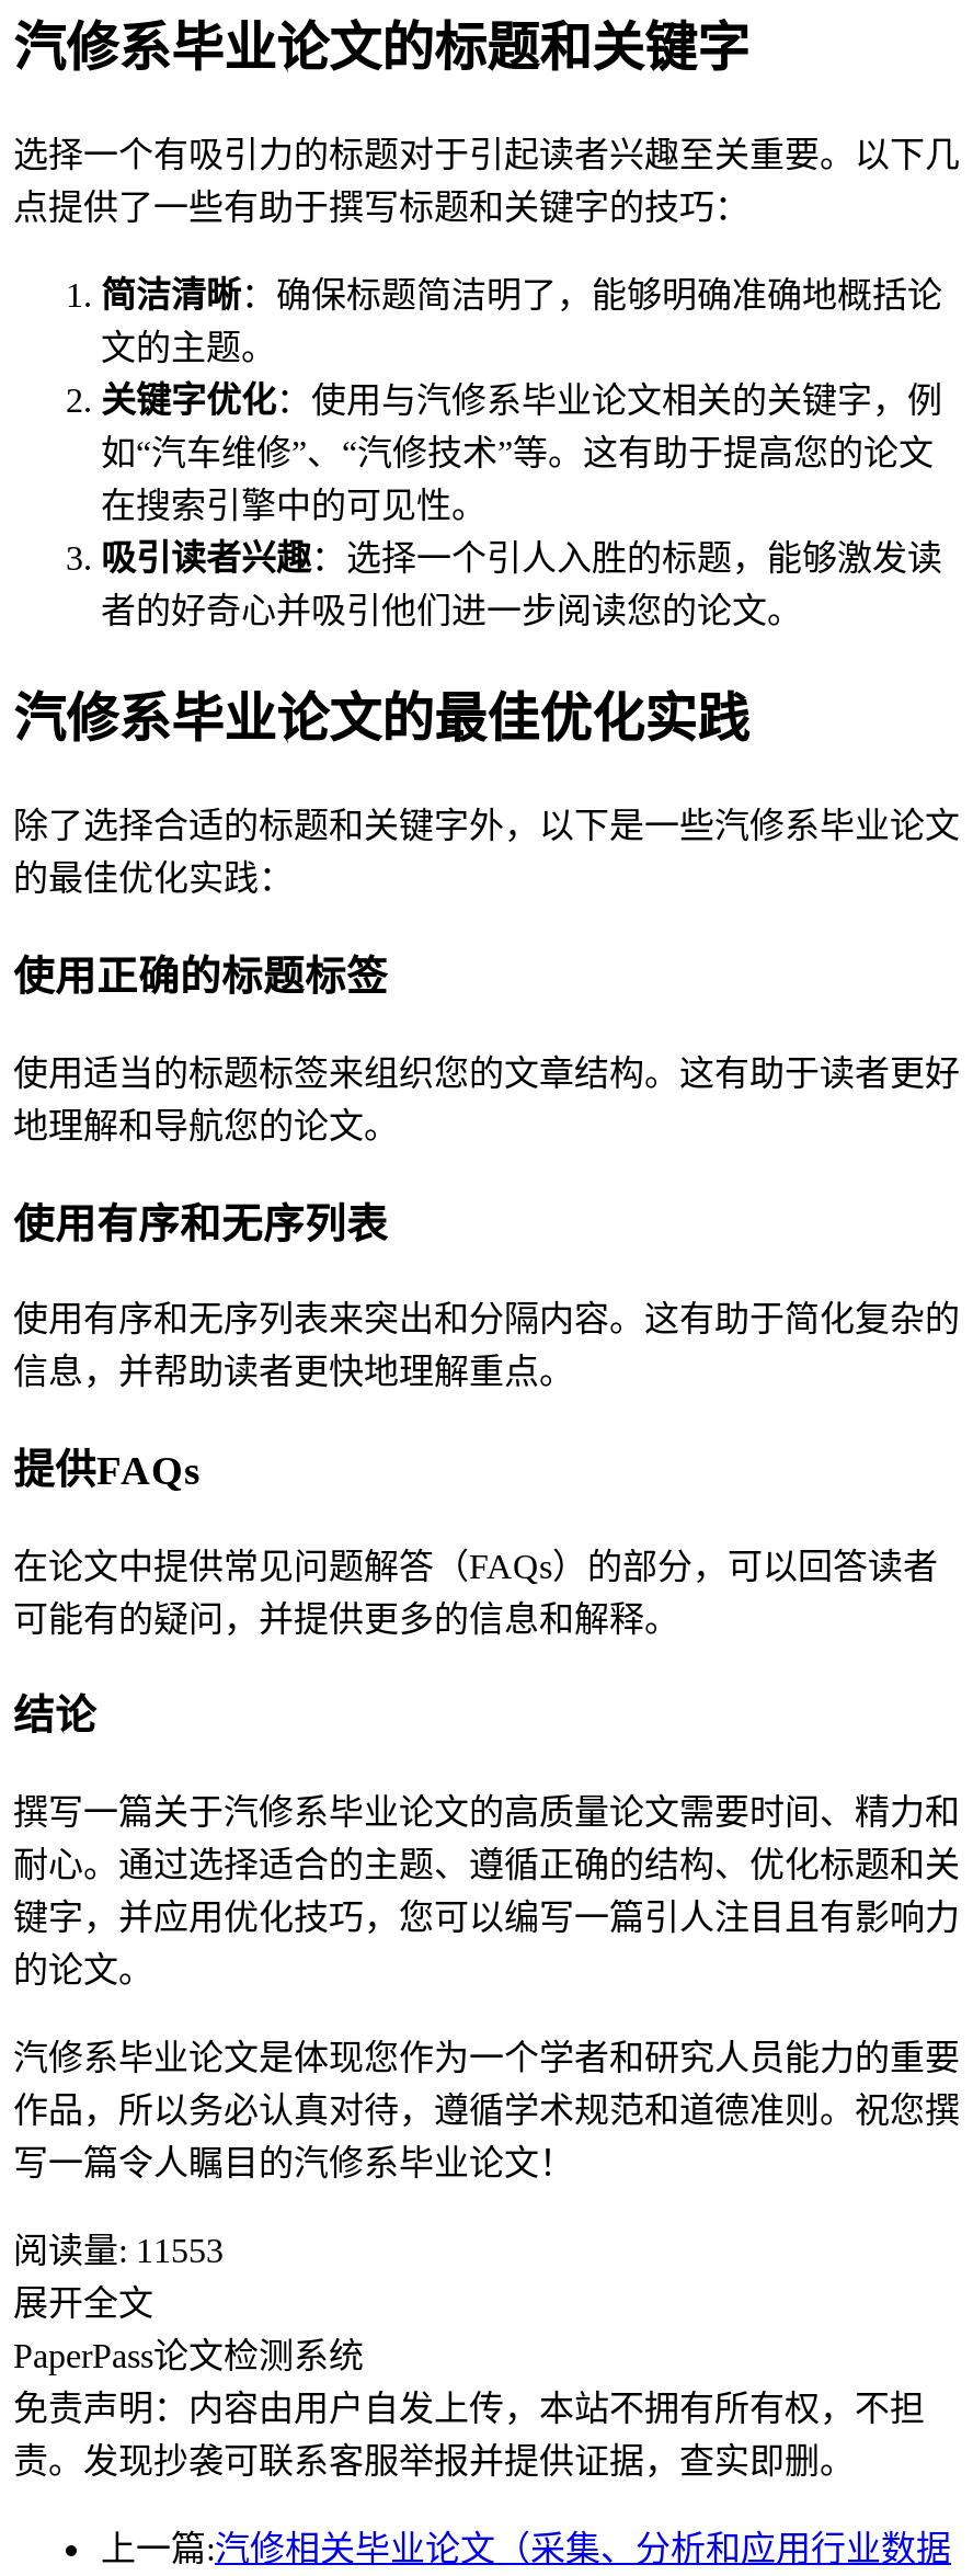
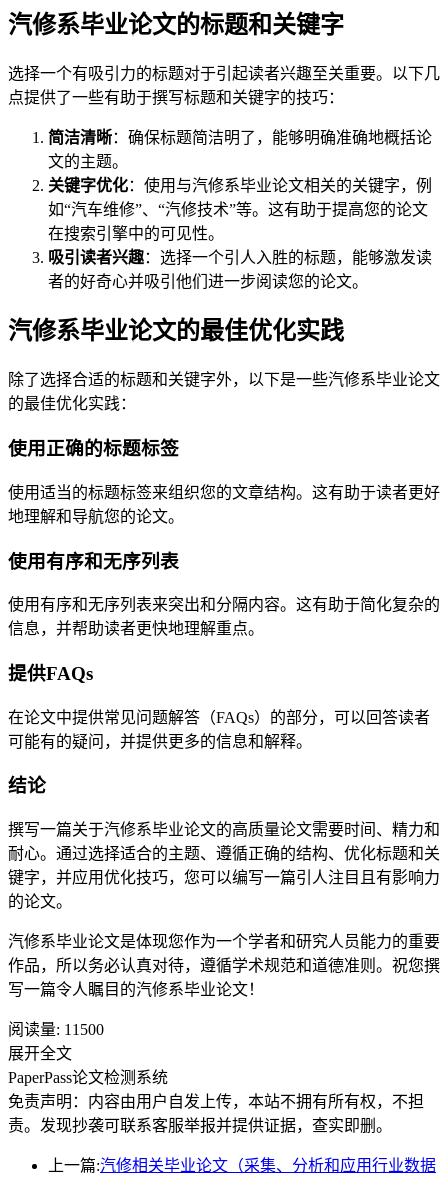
[13,2232,224,2269] 阅读量: 11553 -> [8,1021,104,1038] 阅读量: 11500

